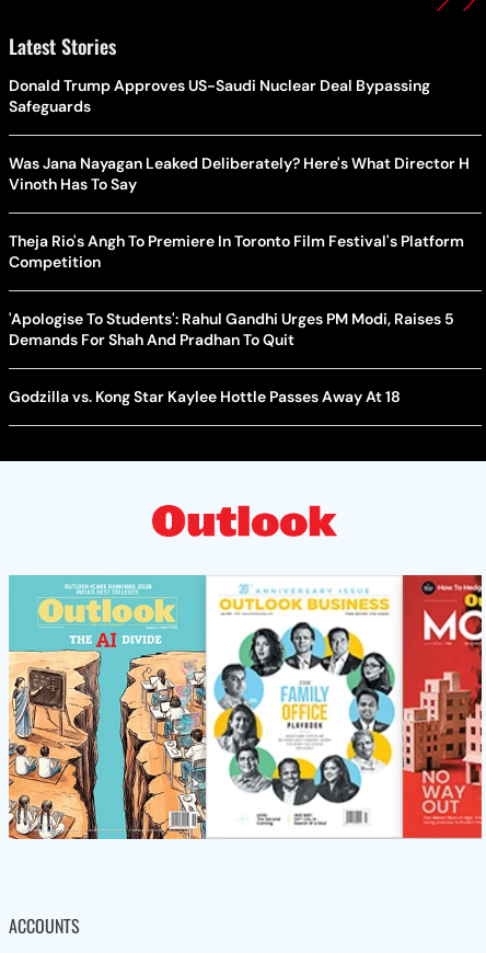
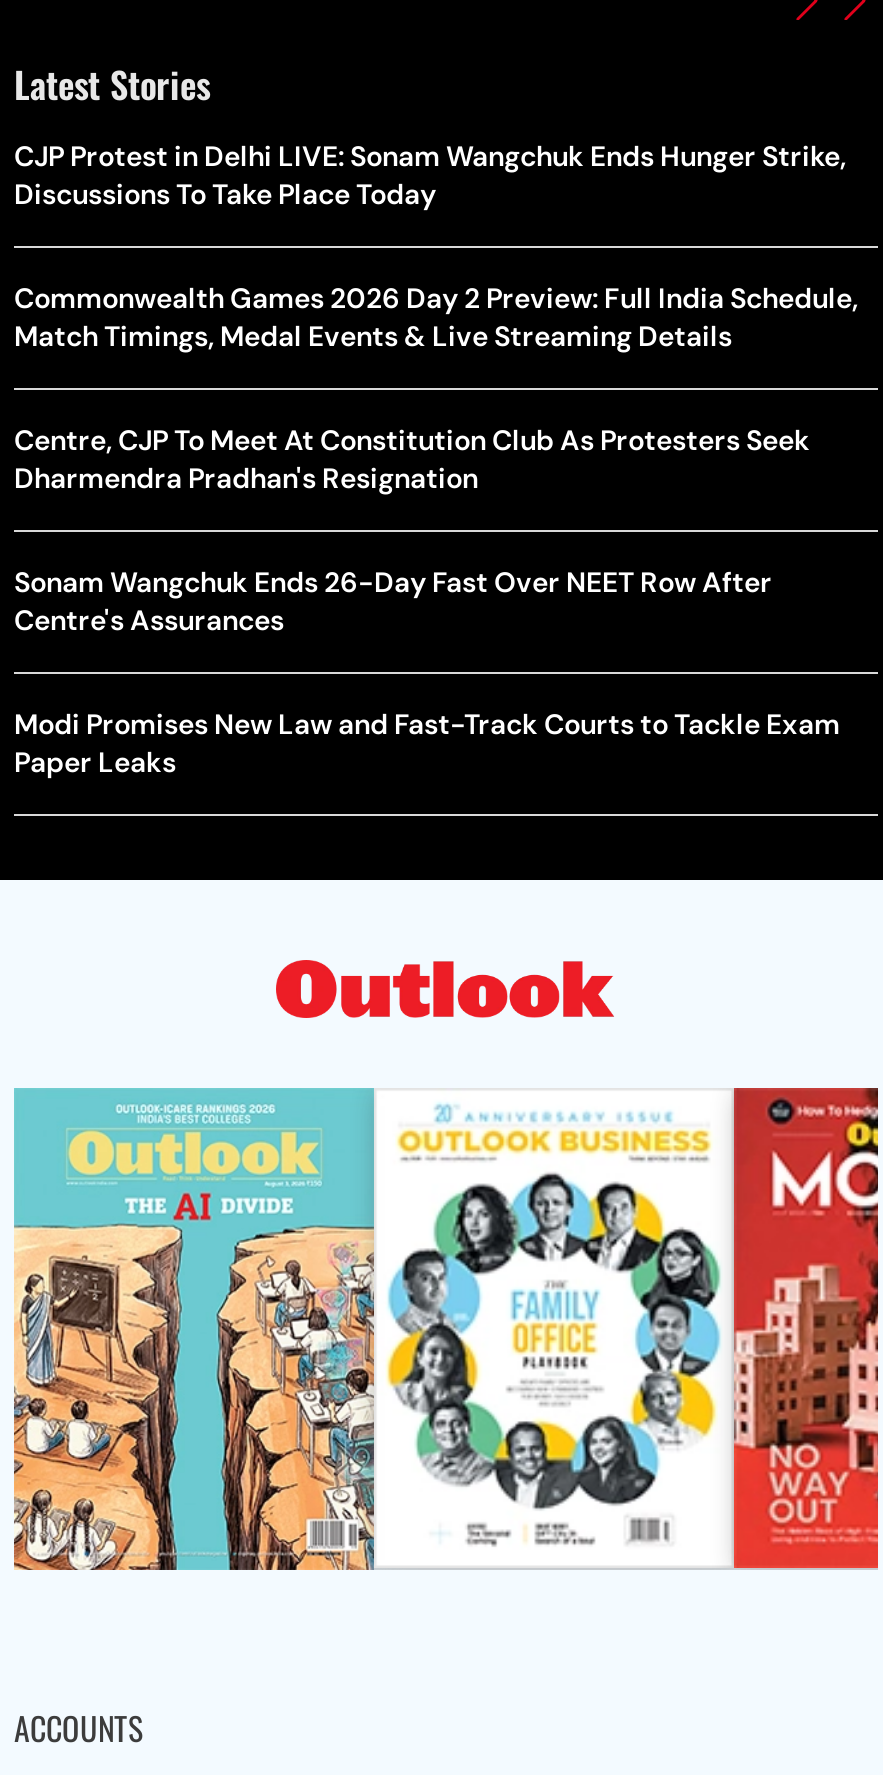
[9,76,430,116] Donald Trump Approves US-Saudi Nuclear Deal Bypassing | Safeguards -> [14,138,846,212] CJP Protest in Delhi LIVE: Sonam Wangchuk Ends Hunger Strike, | Discussions To Take Place Today
[9,153,470,194] Was Jana Nayagan Leaked Deliberately? Here's What Director H | Vinoth Has To Say -> [14,280,858,354] Commonwealth Games 2026 Day 2 Preview: Full India Schedule, | Match Timings, Medal Events & Live Streaming Details
[9,231,464,272] Theja Rio's Angh To Premiere In Toronto Film Festival's Platform | Competition -> [14,422,810,496] Centre, CJP To Meet At Constitution Club As Protesters Seek | Dharmendra Pradhan's Resignation
[9,309,454,349] 'Apologise To Students': Rahul Gandhi Urges PM Modi, Raises 5 | Demands For Shah And Pradhan To Quit -> [14,564,772,638] Sonam Wangchuk Ends 26-Day Fast Over NEET Row After | Centre's Assurances
[9,387,401,406] Godzilla vs. Kong Star Kaylee Hottle Passes Away At 18 -> [14,706,840,780] Modi Promises New Law and Fast-Track Courts to Tackle Exam | Paper Leaks

